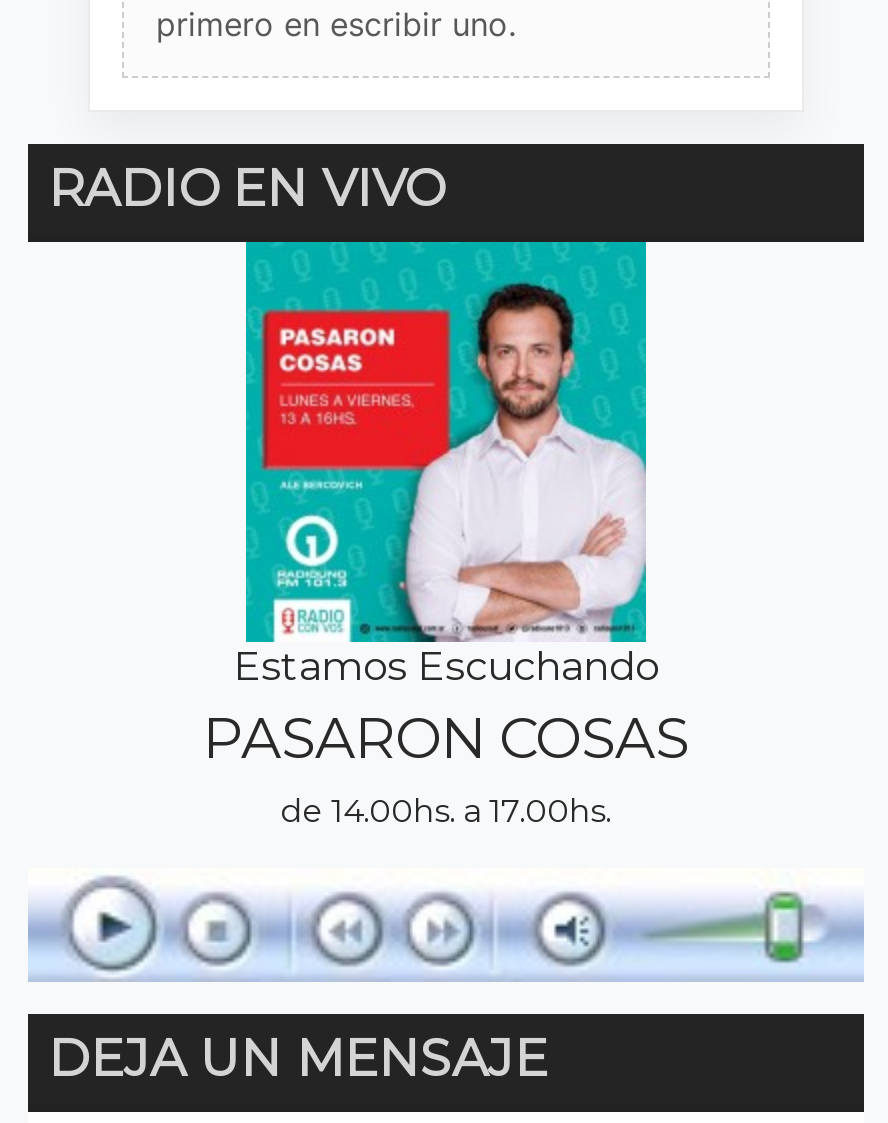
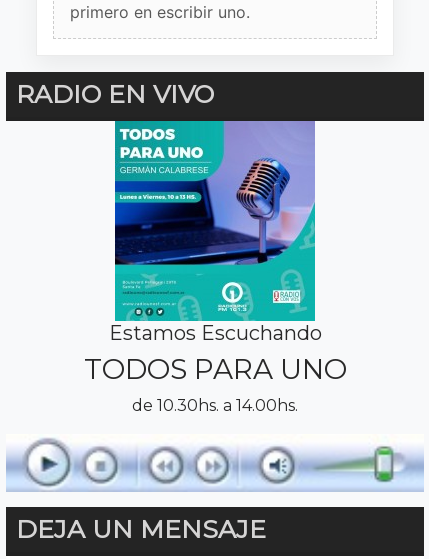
[203,240,689,831] [image] | PASARON COSAS | de 14.00hs. a 17.00hs. -> [83,120,346,415] [image] | TODOS PARA UNO | de 10.30hs. a 14.00hs.

